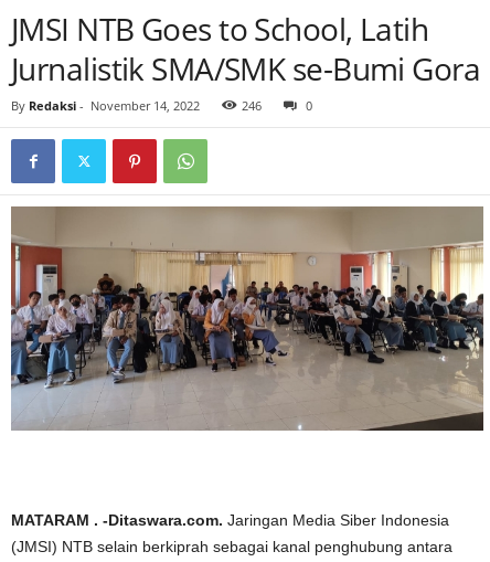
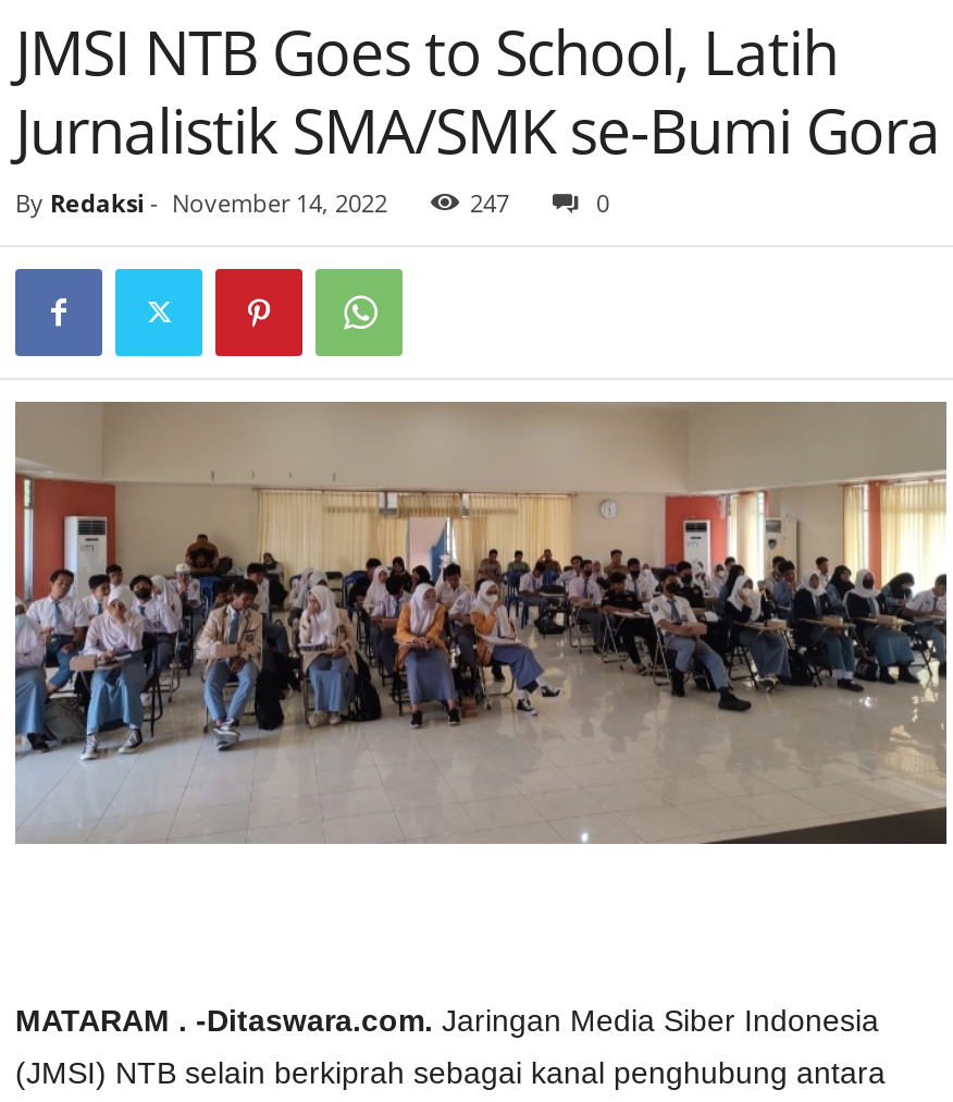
[242,97,262,114] 246 -> [470,186,509,219] 247

